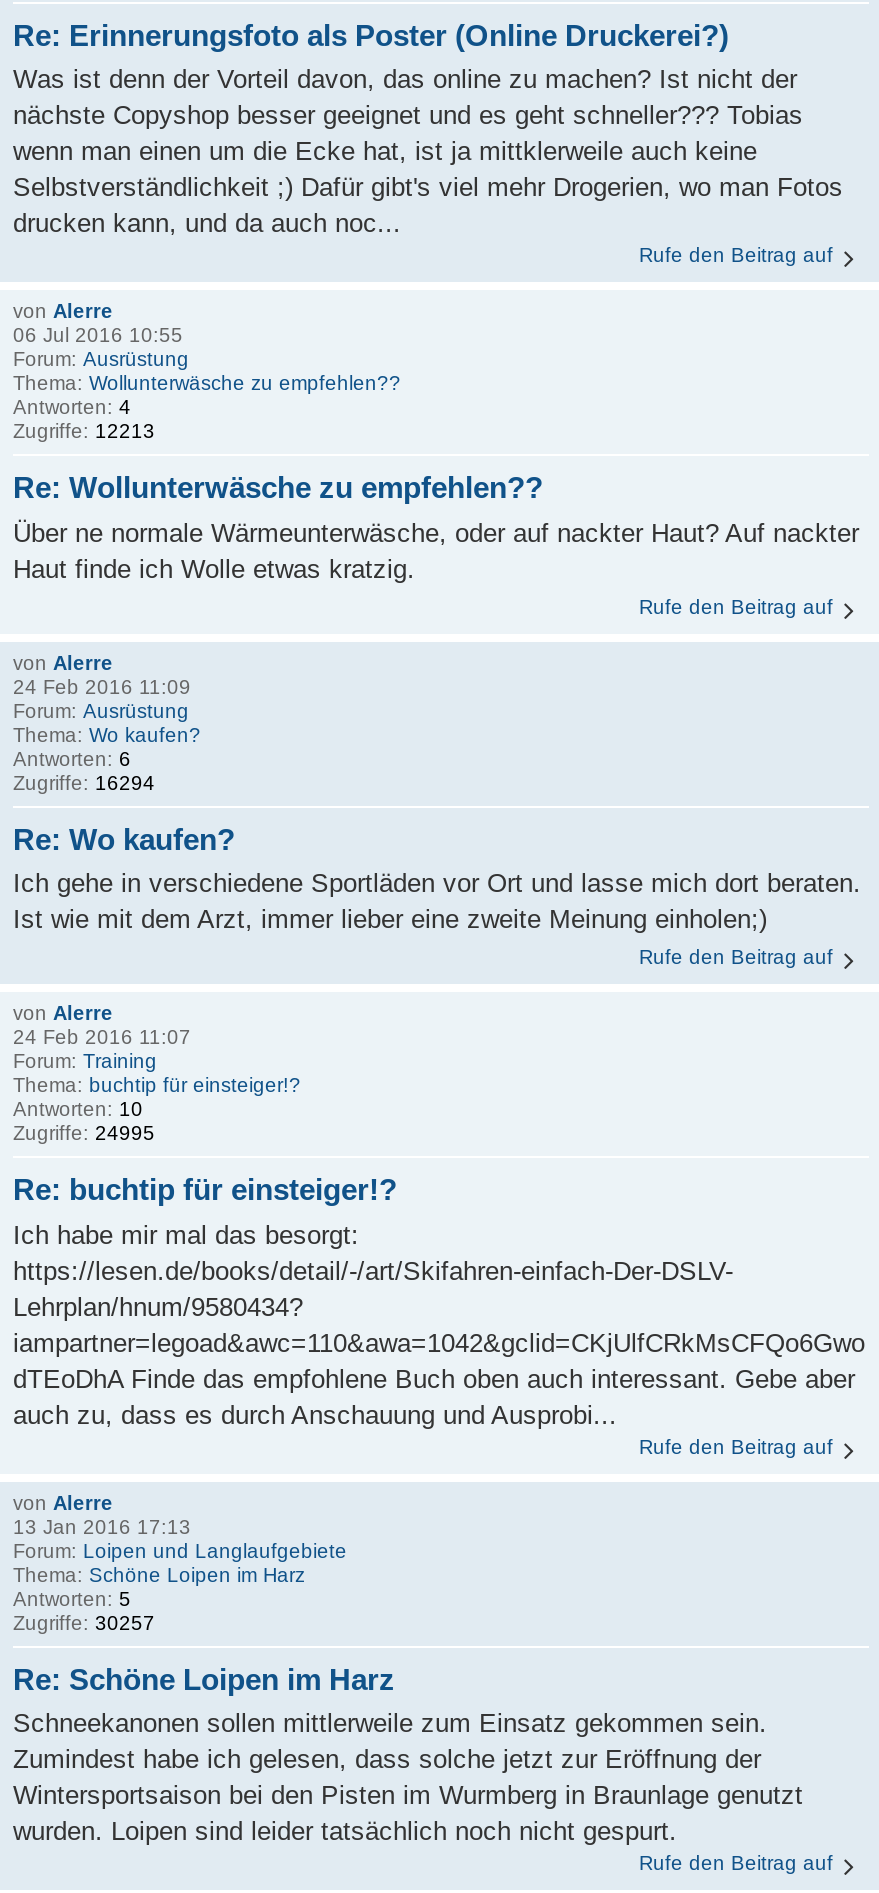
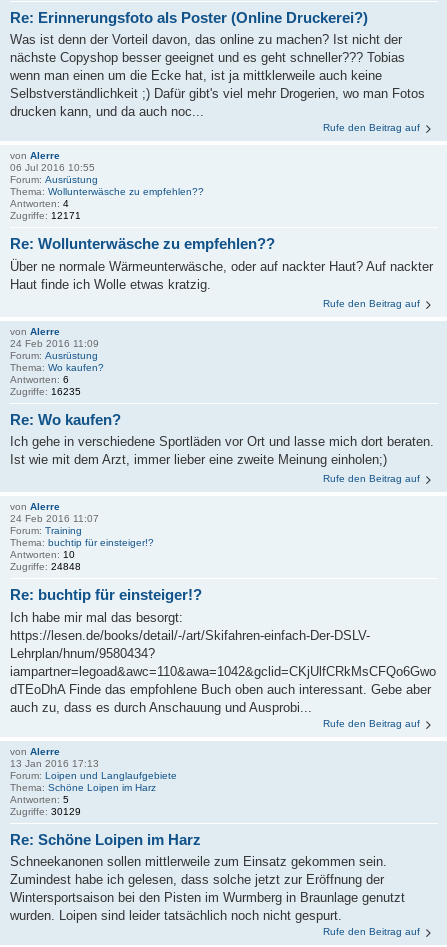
[13,420,155,442] Zugriffe: 12213 -> [10,210,81,221] Zugriffe: 12171
[13,771,155,793] Zugriffe: 16294 -> [10,385,81,396] Zugriffe: 16235
[13,1122,155,1144] Zugriffe: 24995 -> [10,561,81,572] Zugriffe: 24848
[13,1611,155,1633] Zugriffe: 30257 -> [10,805,81,816] Zugriffe: 30129

